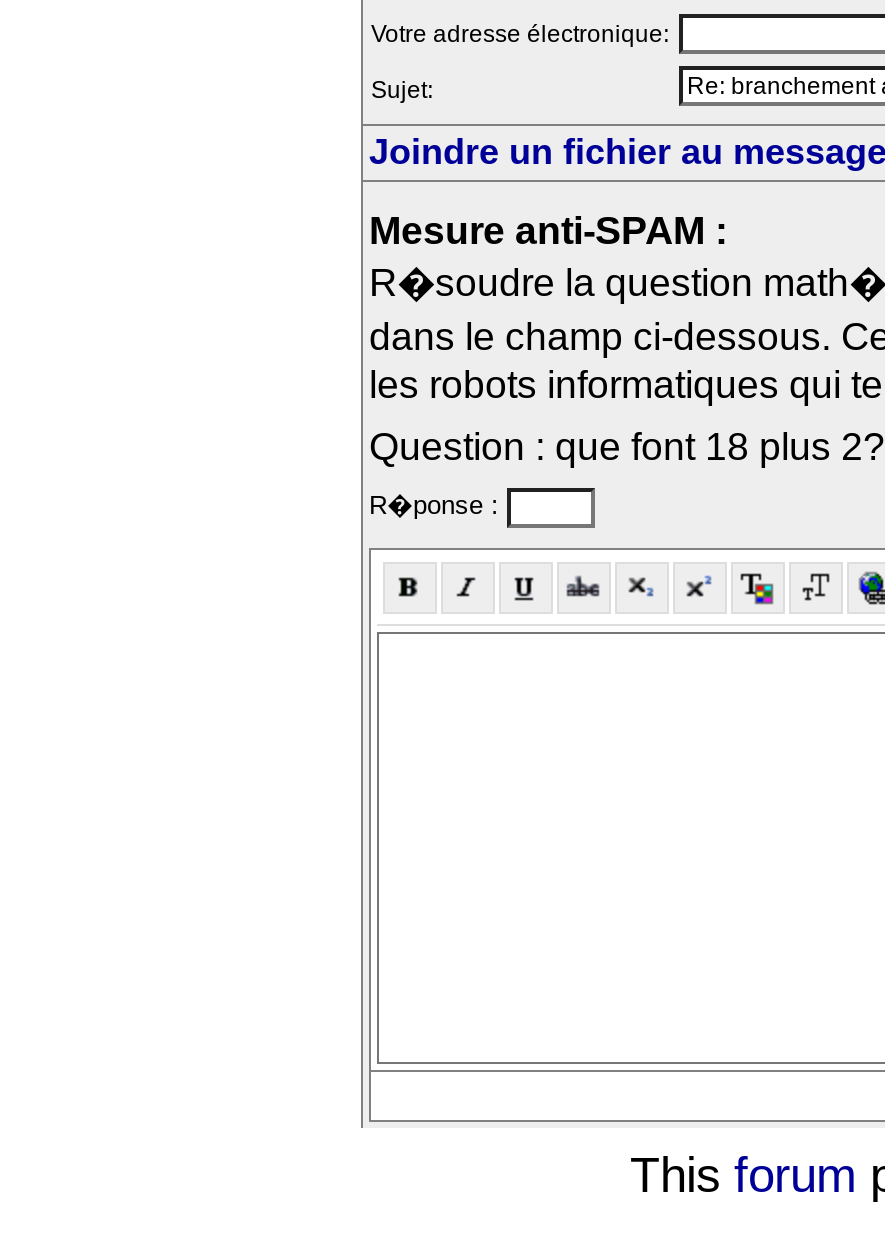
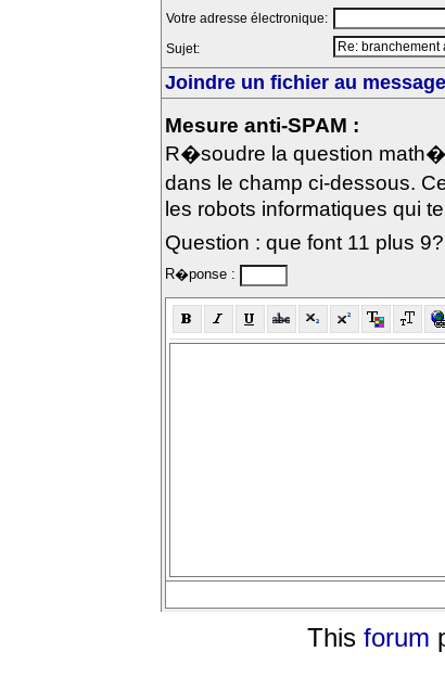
[369,424,885,468] Question : que font 18 plus 2? -> [165,230,444,254] Question : que font 11 plus 9?

